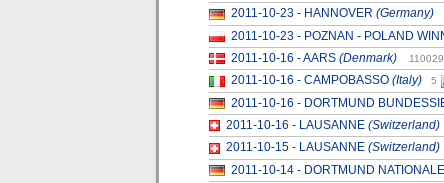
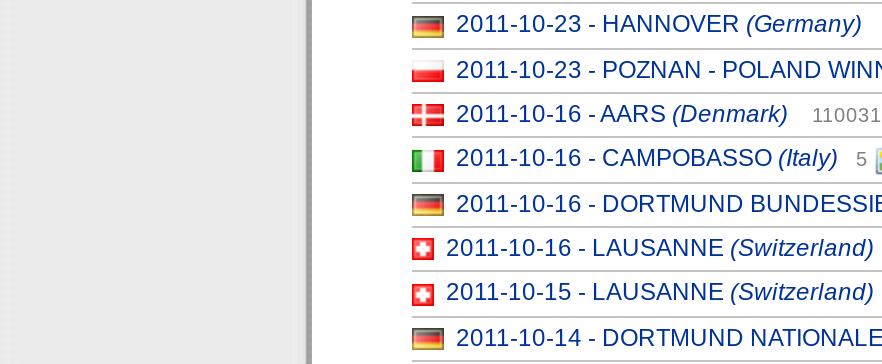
[231,51,444,65] 2011-10-16 - AARS (Denmark) 110029 -> [456,100,882,128] 2011-10-16 - AARS (Denmark) 110031

